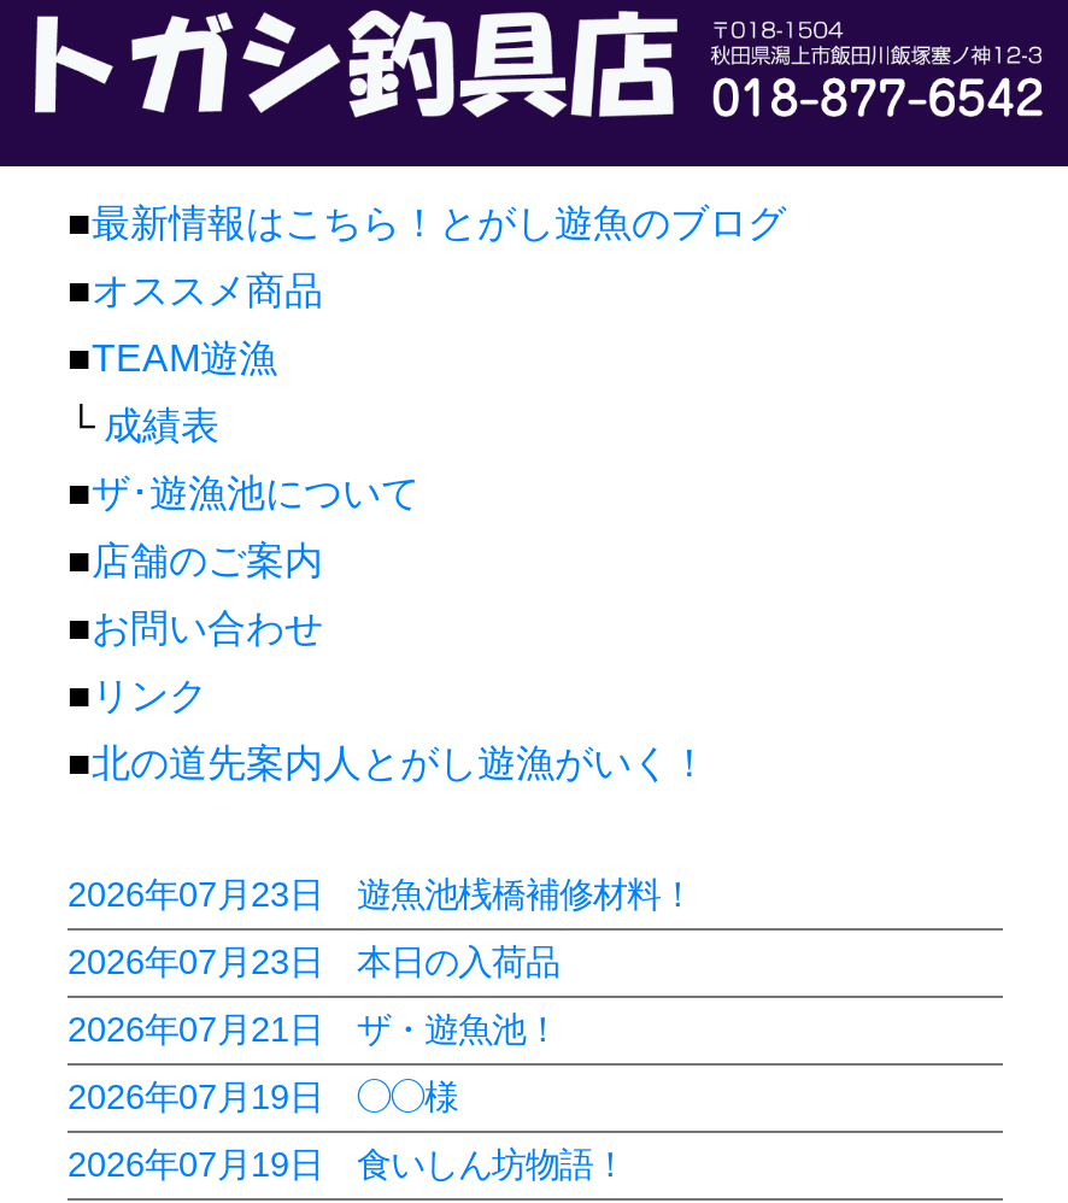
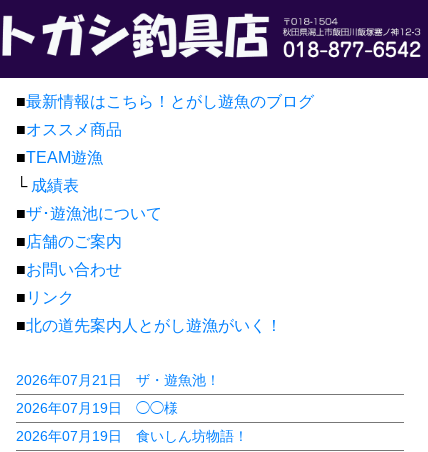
[68,875,694,981] 2026年07月23日 遊魚池桟橋補修材料！ | 2026年07月23日 本日の入荷品 -> none

